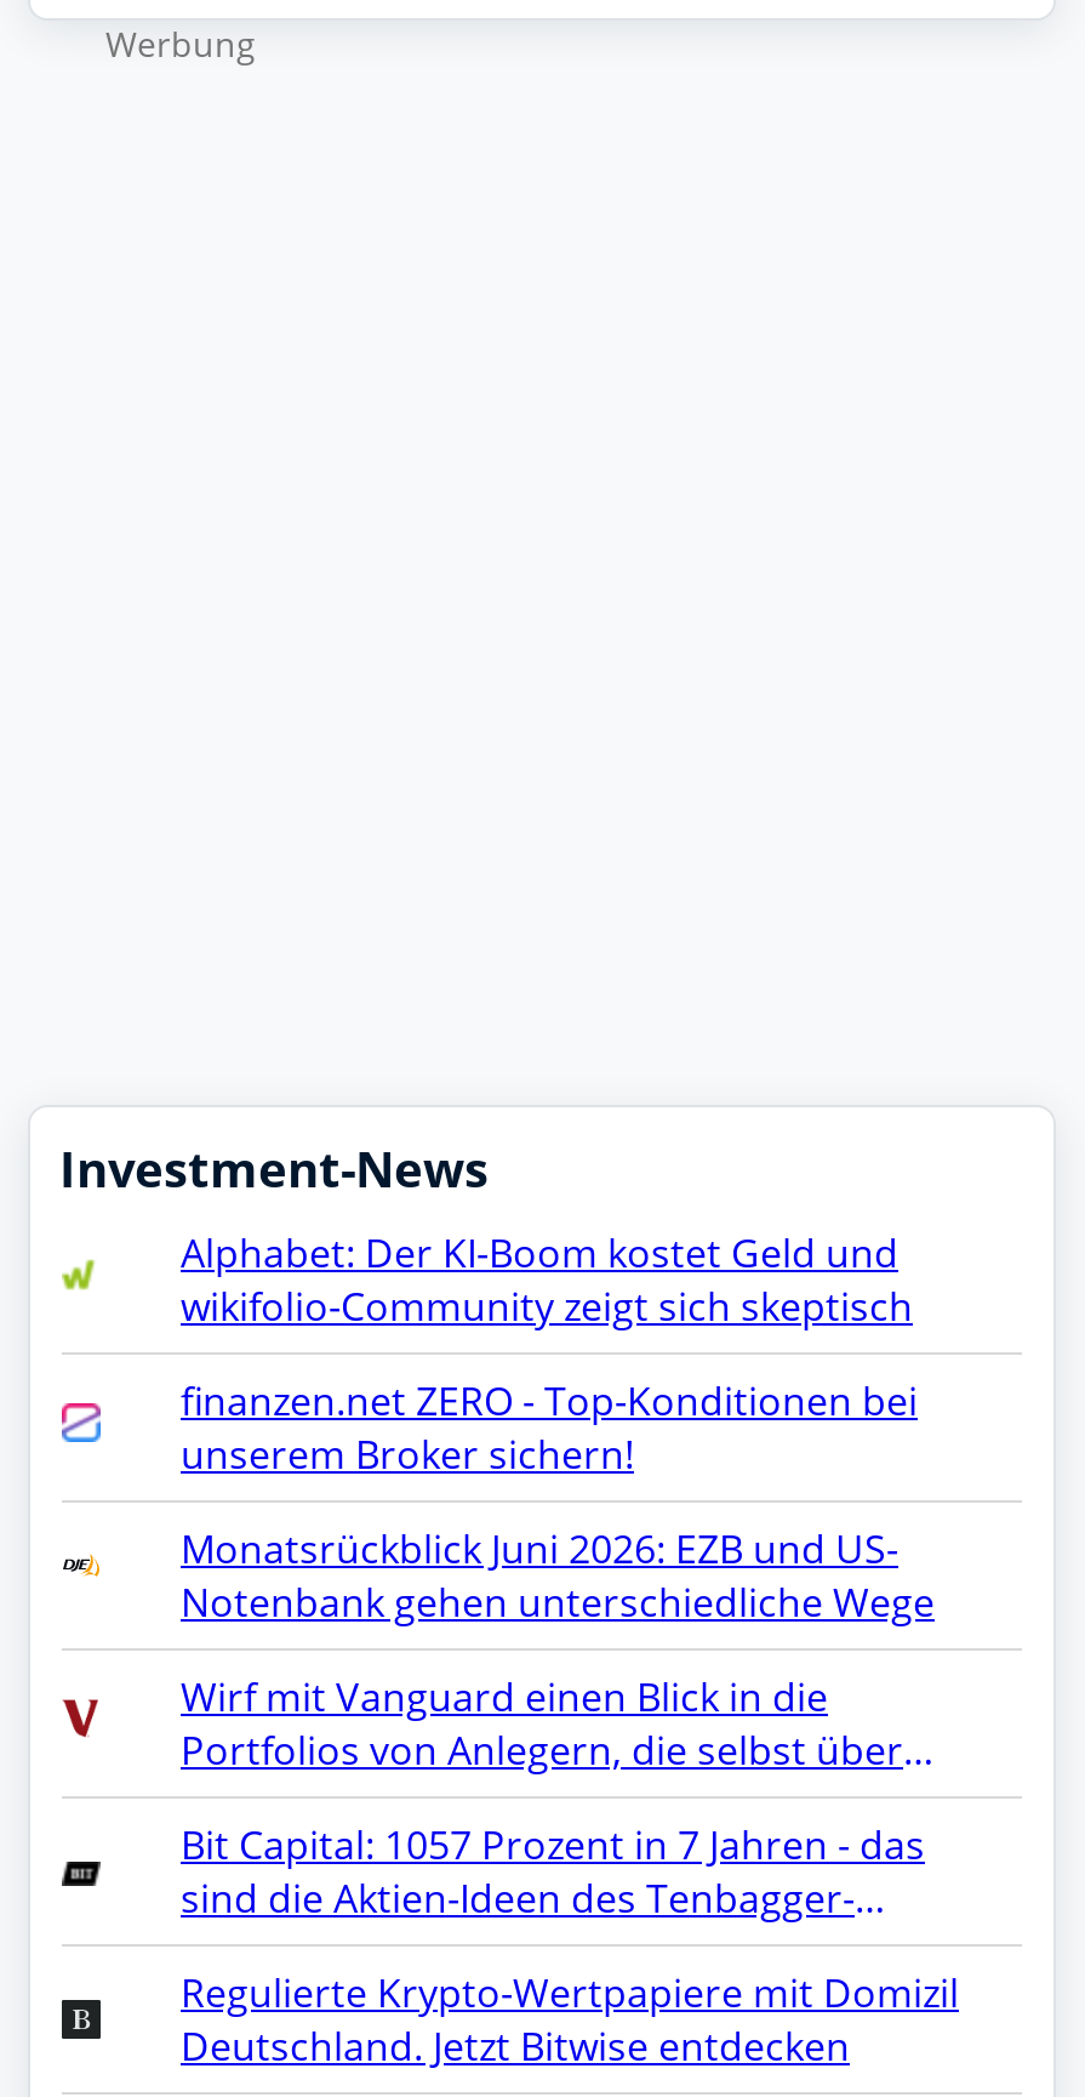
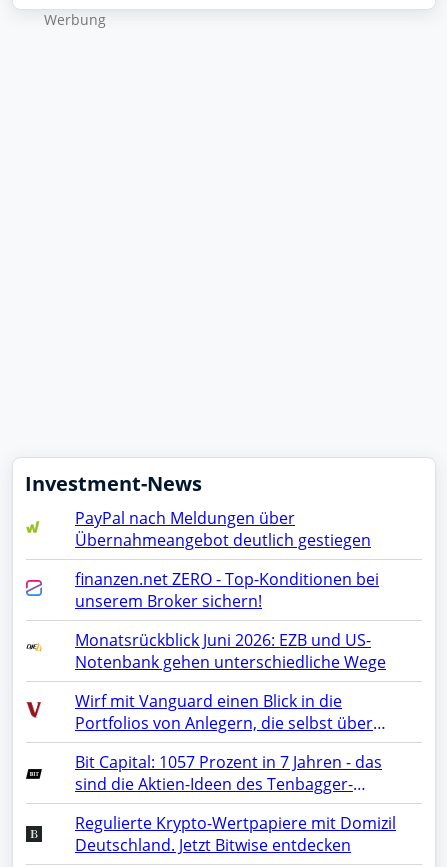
[181,1226,913,1333] Alphabet: Der KI-Boom kostet Geld und | wikifolio-Community zeigt sich skeptisch -> [75,507,371,551] PayPal nach Meldungen über | Übernahmeangebot deutlich gestiegen

